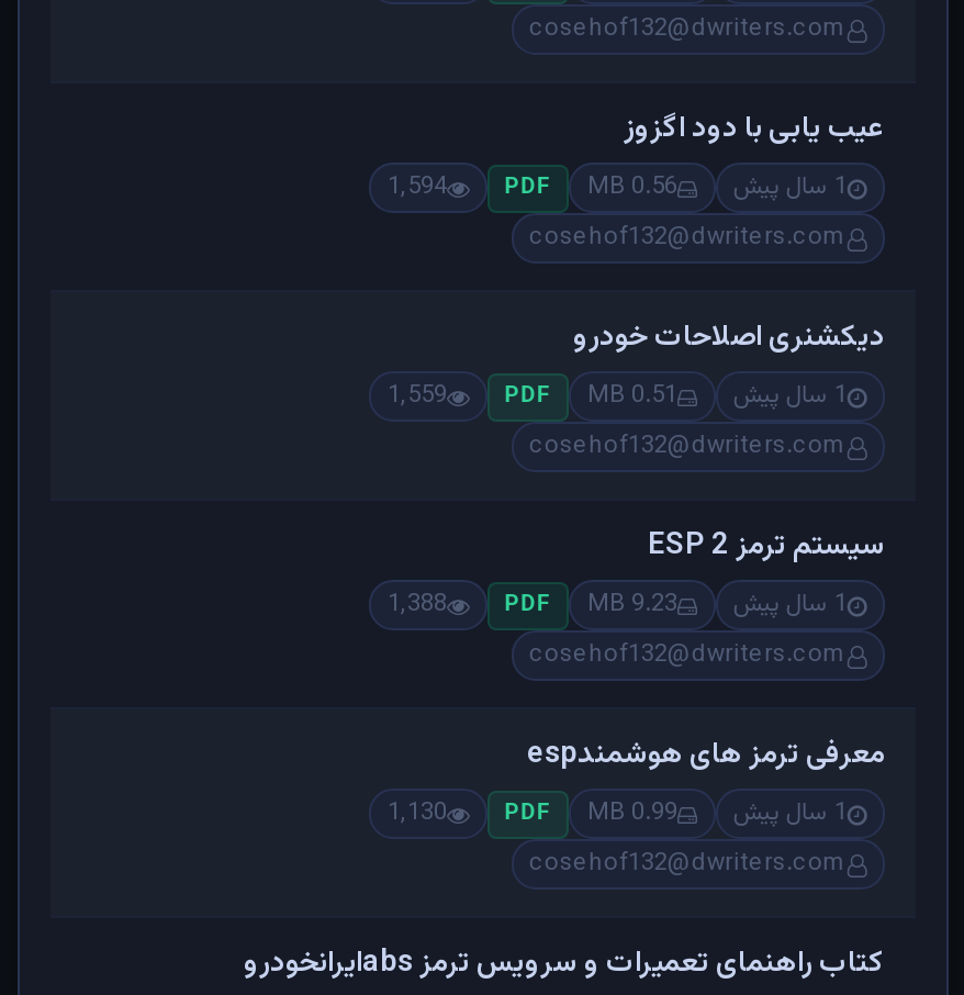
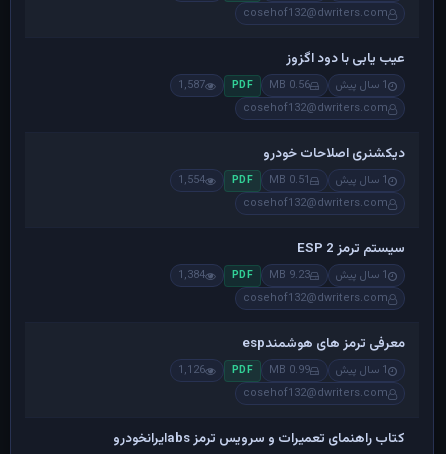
[388,168,551,207] 1,594 PDF -> [178,77,253,94] 1,587 PDF
[388,377,551,416] 1,559 PDF -> [178,172,253,189] 1,554 PDF
[388,586,551,624] 1,388 PDF -> [178,267,253,284] 1,384 PDF
[388,794,551,833] 1,130 PDF -> [178,362,253,379] 1,126 PDF

